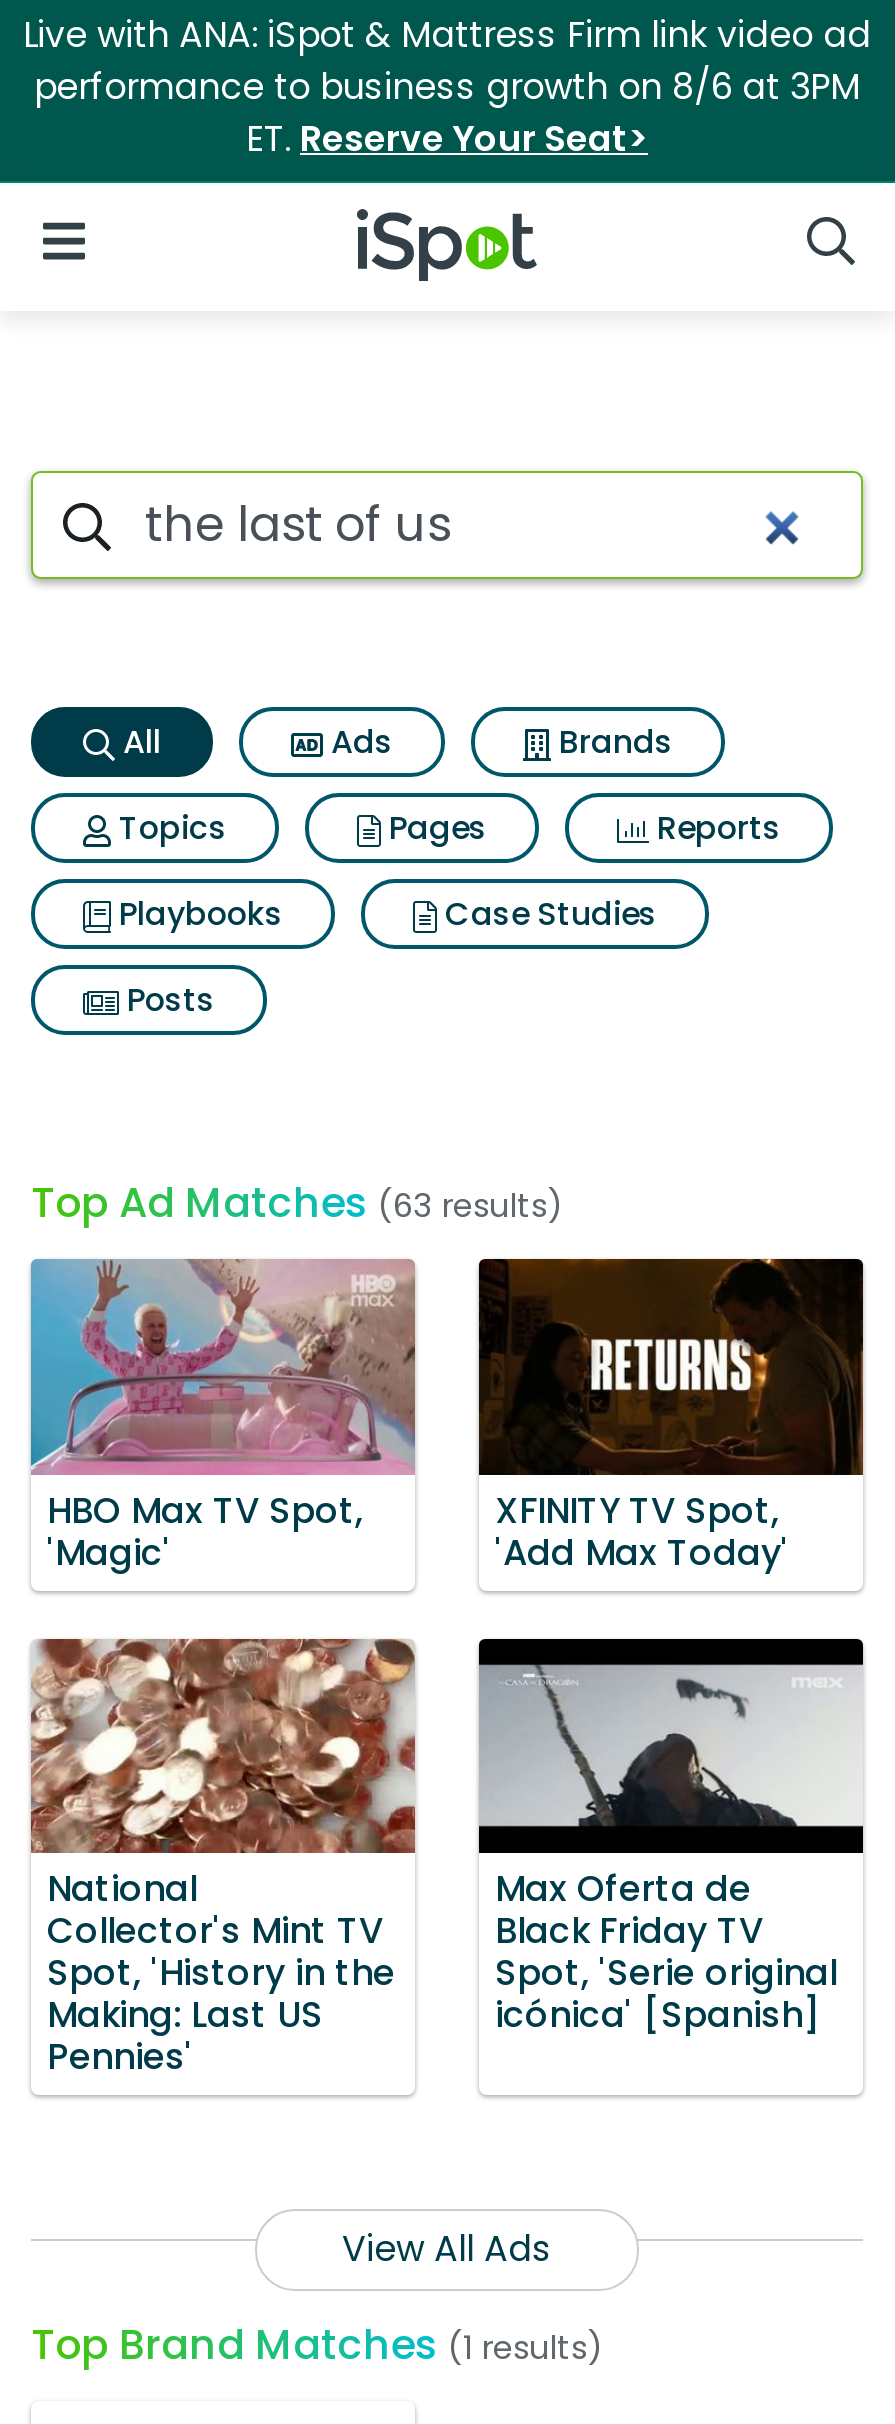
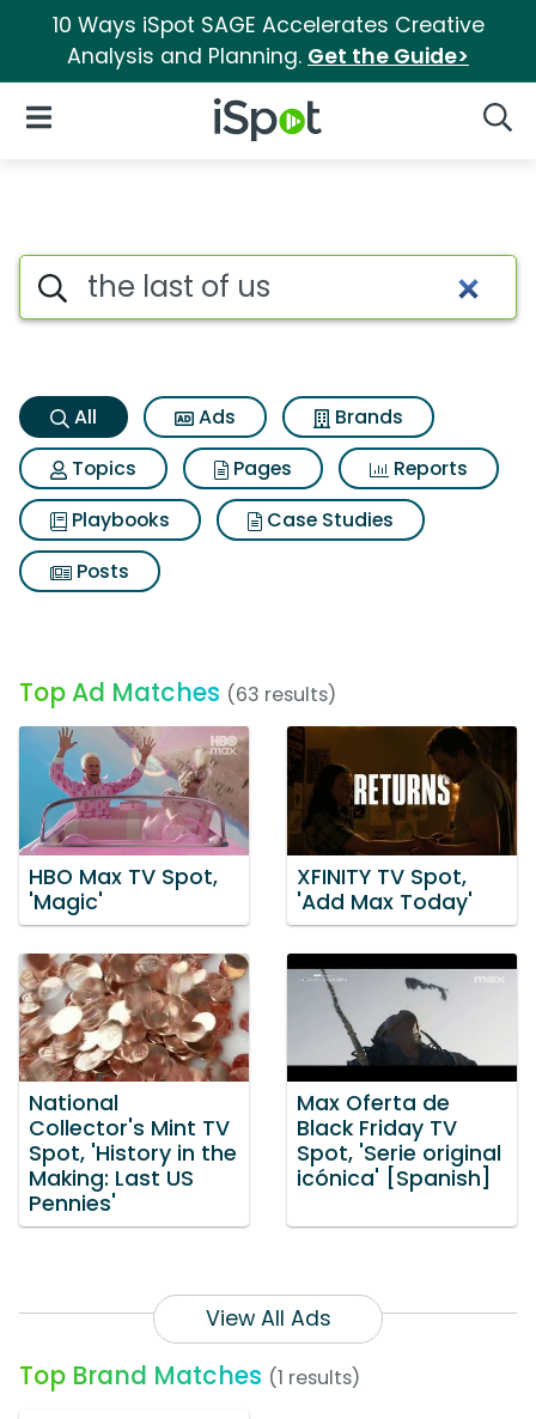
[23,11,871,163] Live with ANA: iSpot & Mattress Firm link video ad | performance to business growth on 8/6 at 3PM | ET. Reserve Your Seat> -> [52,11,484,71] 10 Ways iSpot SAGE Accelerates Creative | Analysis and Planning. Get the Guide>

